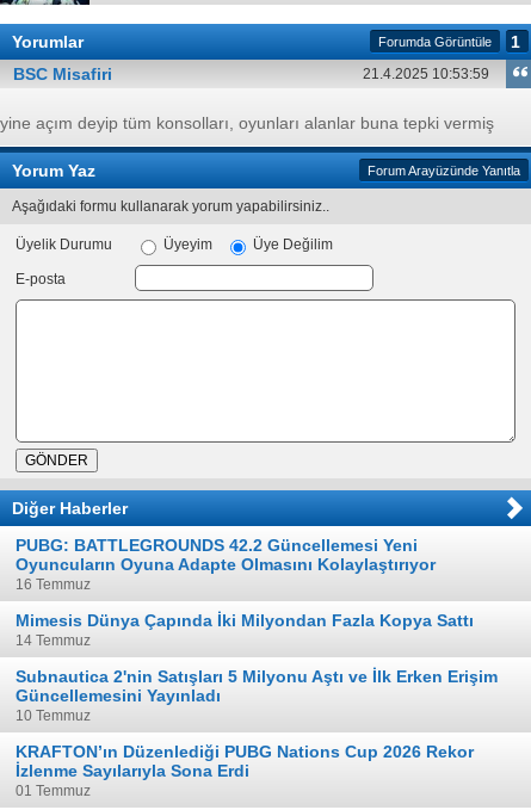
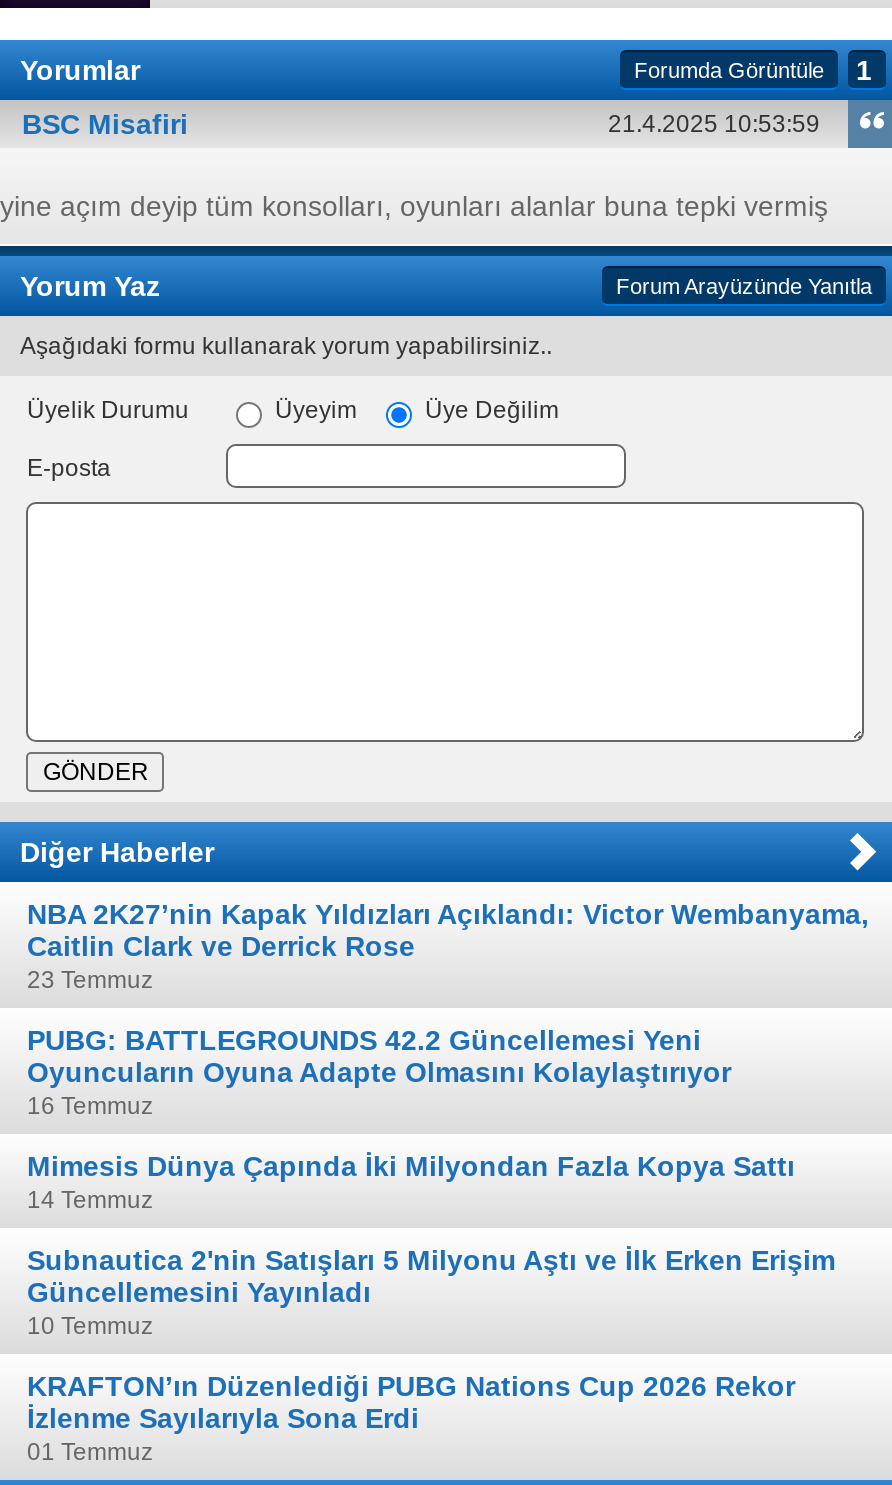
none -> [27,898,869,994] NBA 2K27’nin Kapak Yıldızları Açıklandı: Victor Wembanyama, | Caitlin Clark ve Derrick Rose | 23 Temmuz

